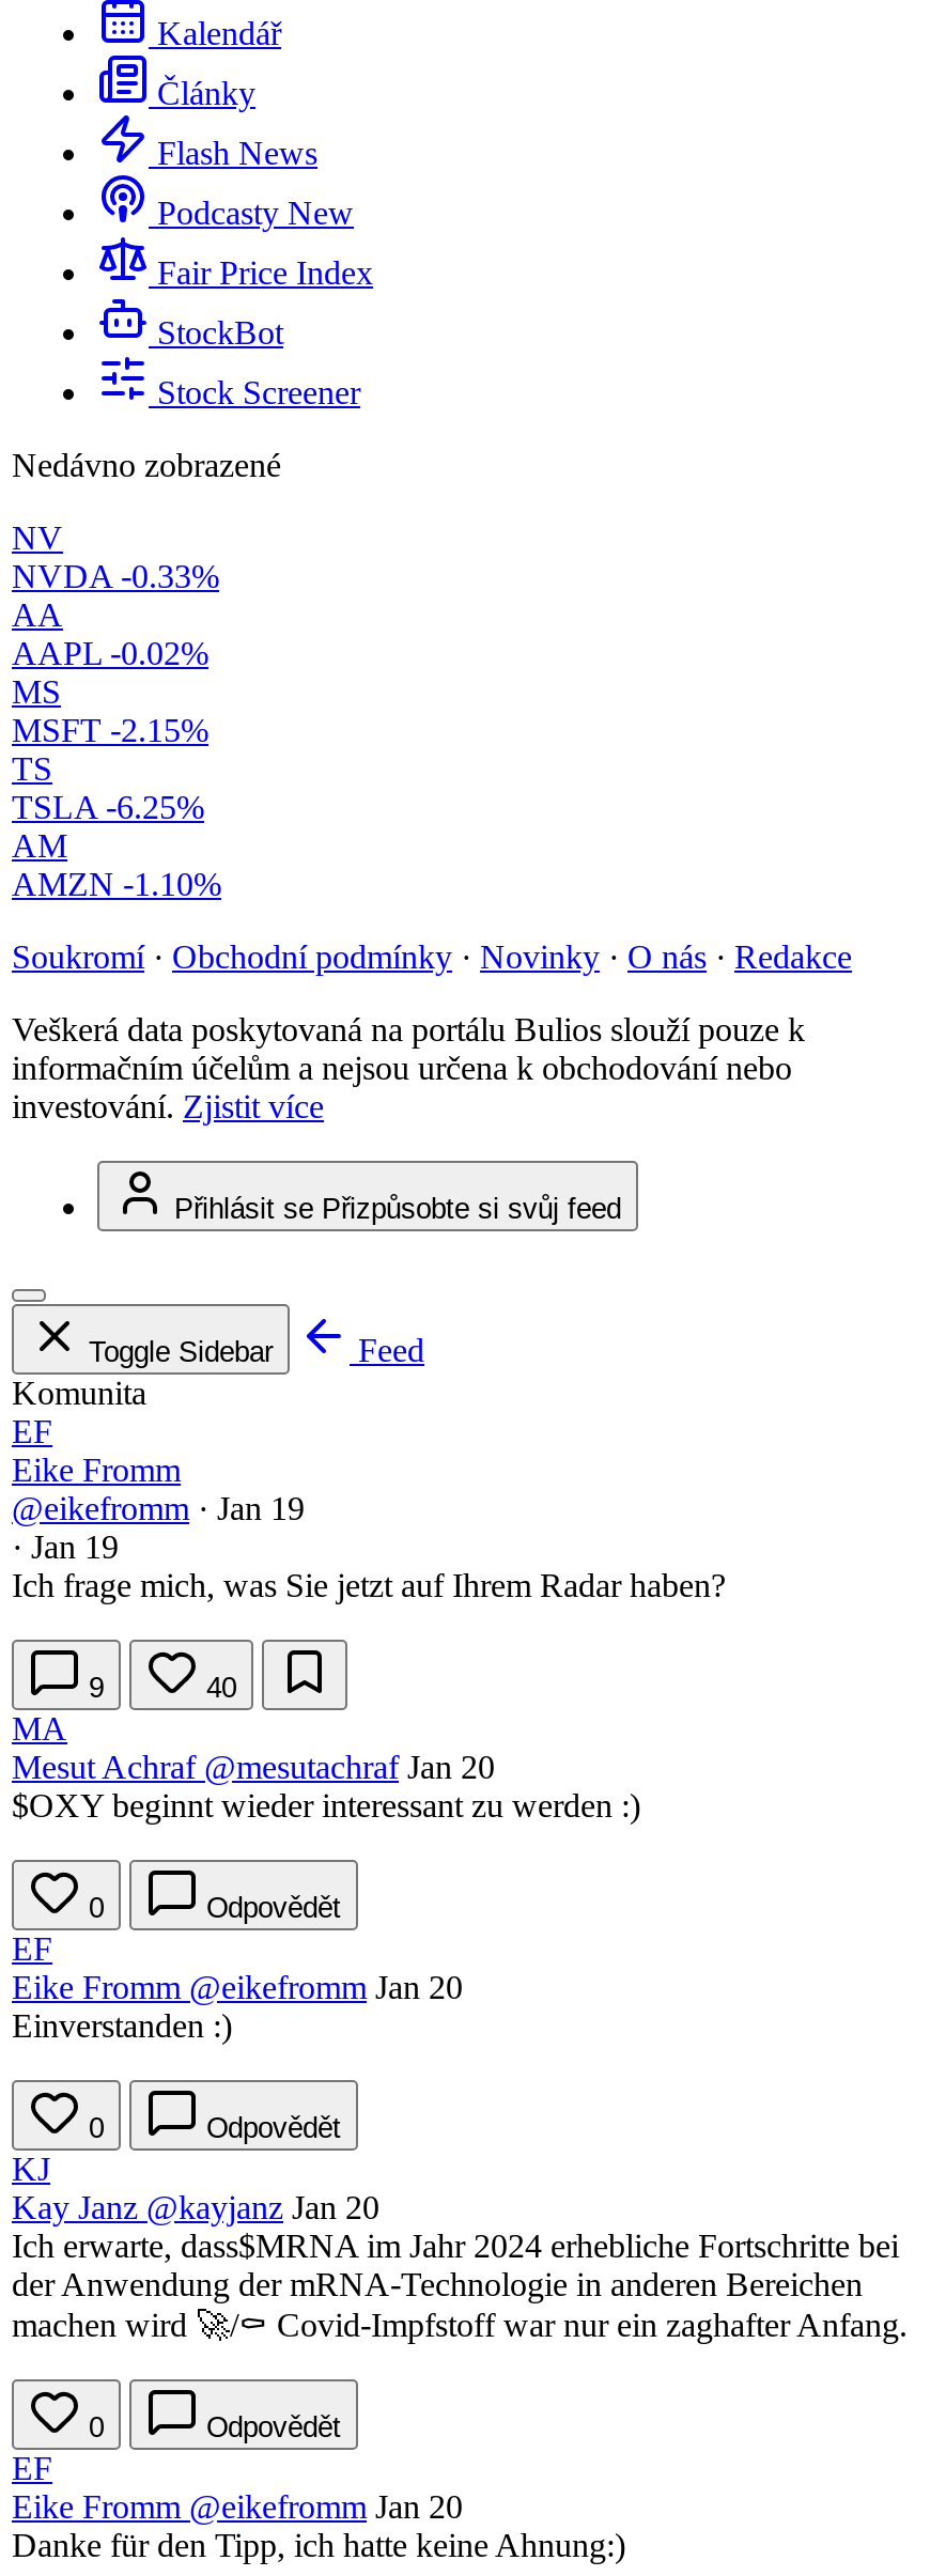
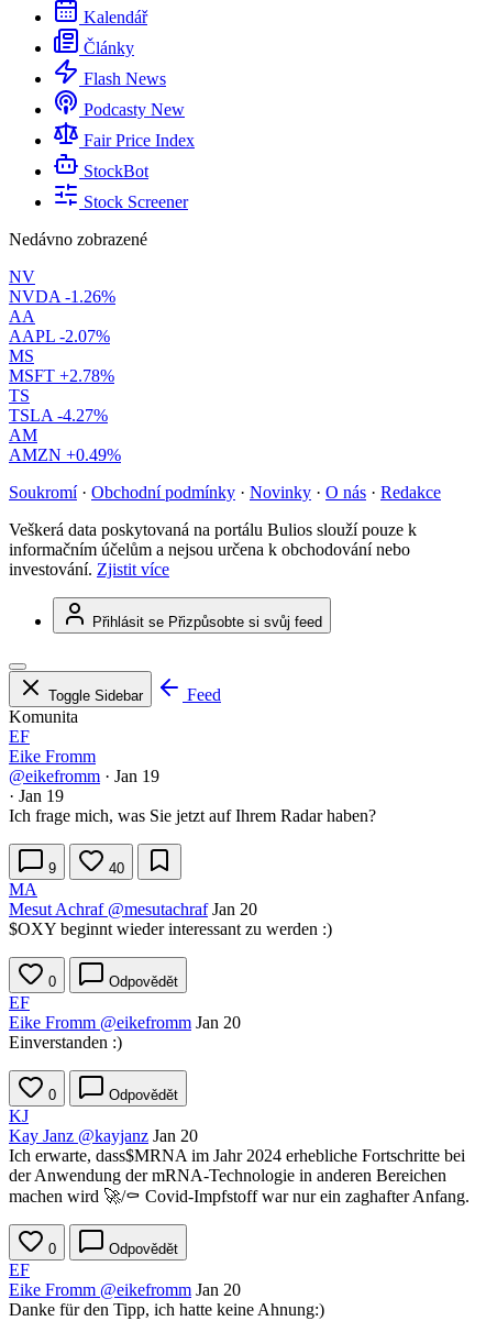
[12,558,219,595] NVDA -0.33% -> [9,287,115,306] NVDA -1.26%
[12,635,208,671] AAPL -0.02% -> [9,327,110,345] AAPL -2.07%
[12,712,208,748] MSFT -2.15% -> [9,366,114,385] MSFT +2.78%
[12,789,204,825] TSLA -6.25% -> [9,406,108,425] TSLA -4.27%
[12,866,221,902] AMZN -1.10% -> [9,446,121,464] AMZN +0.49%

